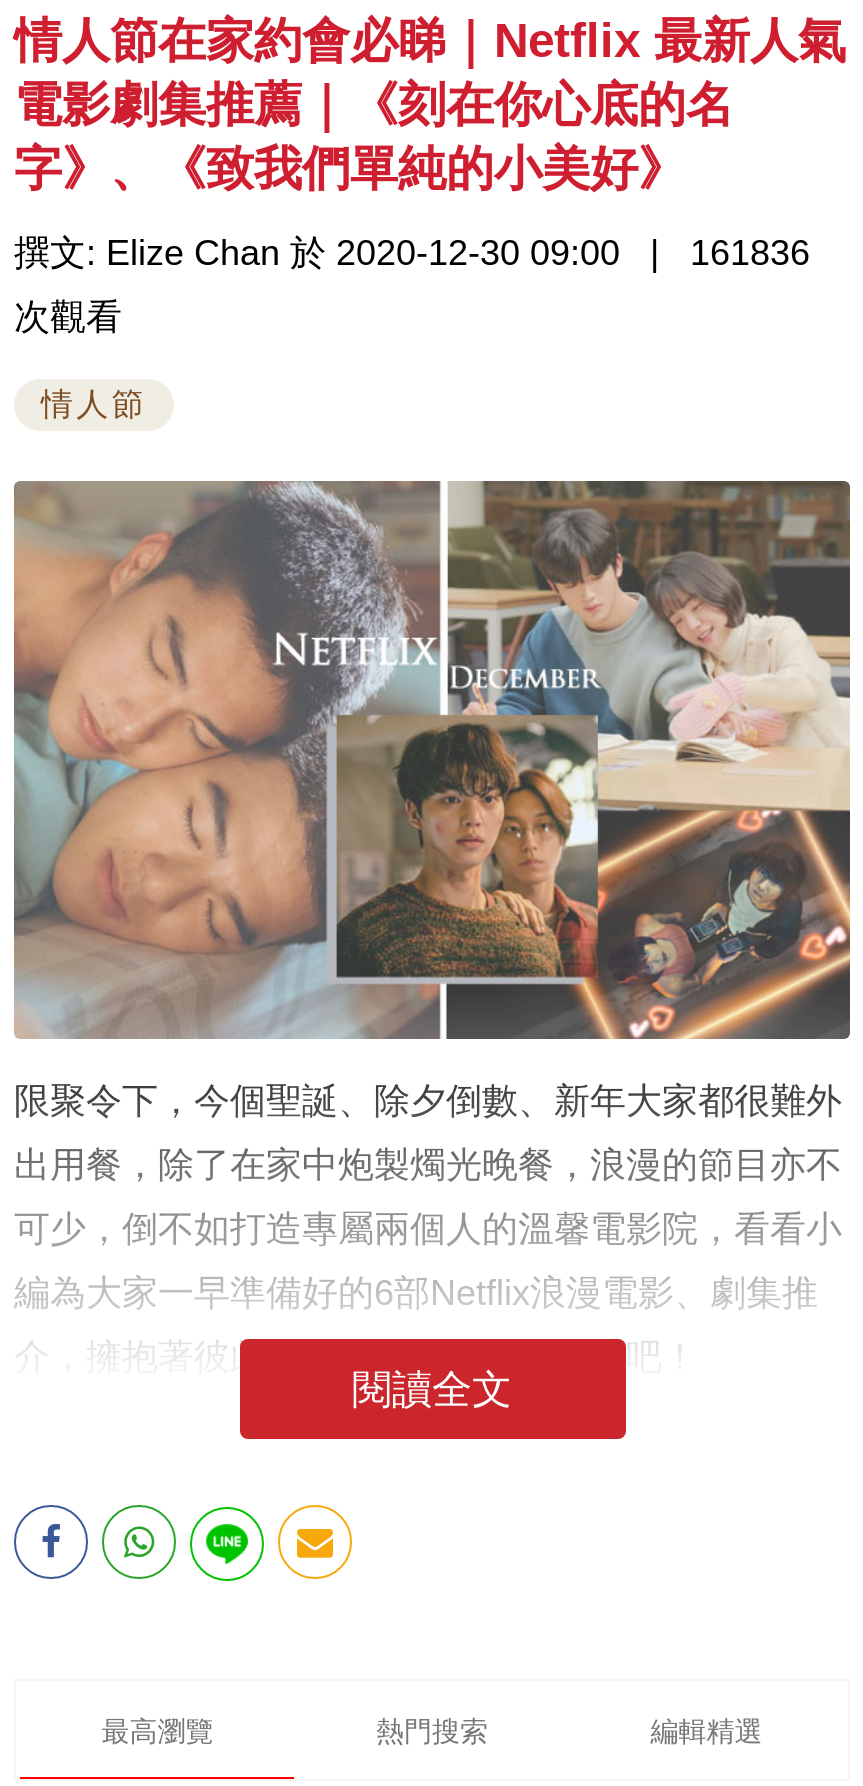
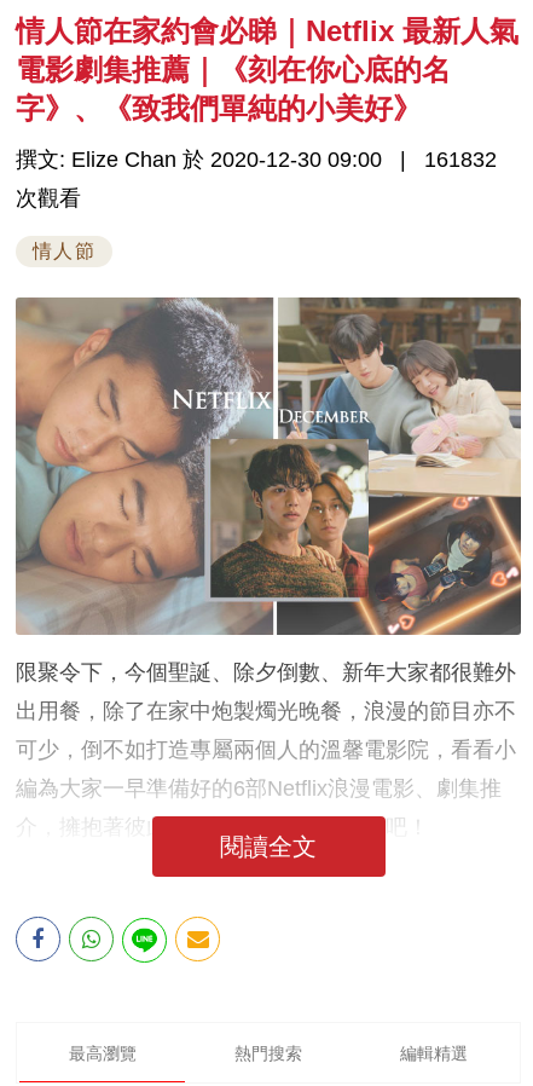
[14,233,810,273] 撰文: Elize Chan 於 2020-12-30 09:00 161836 -> [16,148,497,172] 撰文: Elize Chan 於 2020-12-30 09:00 161832

